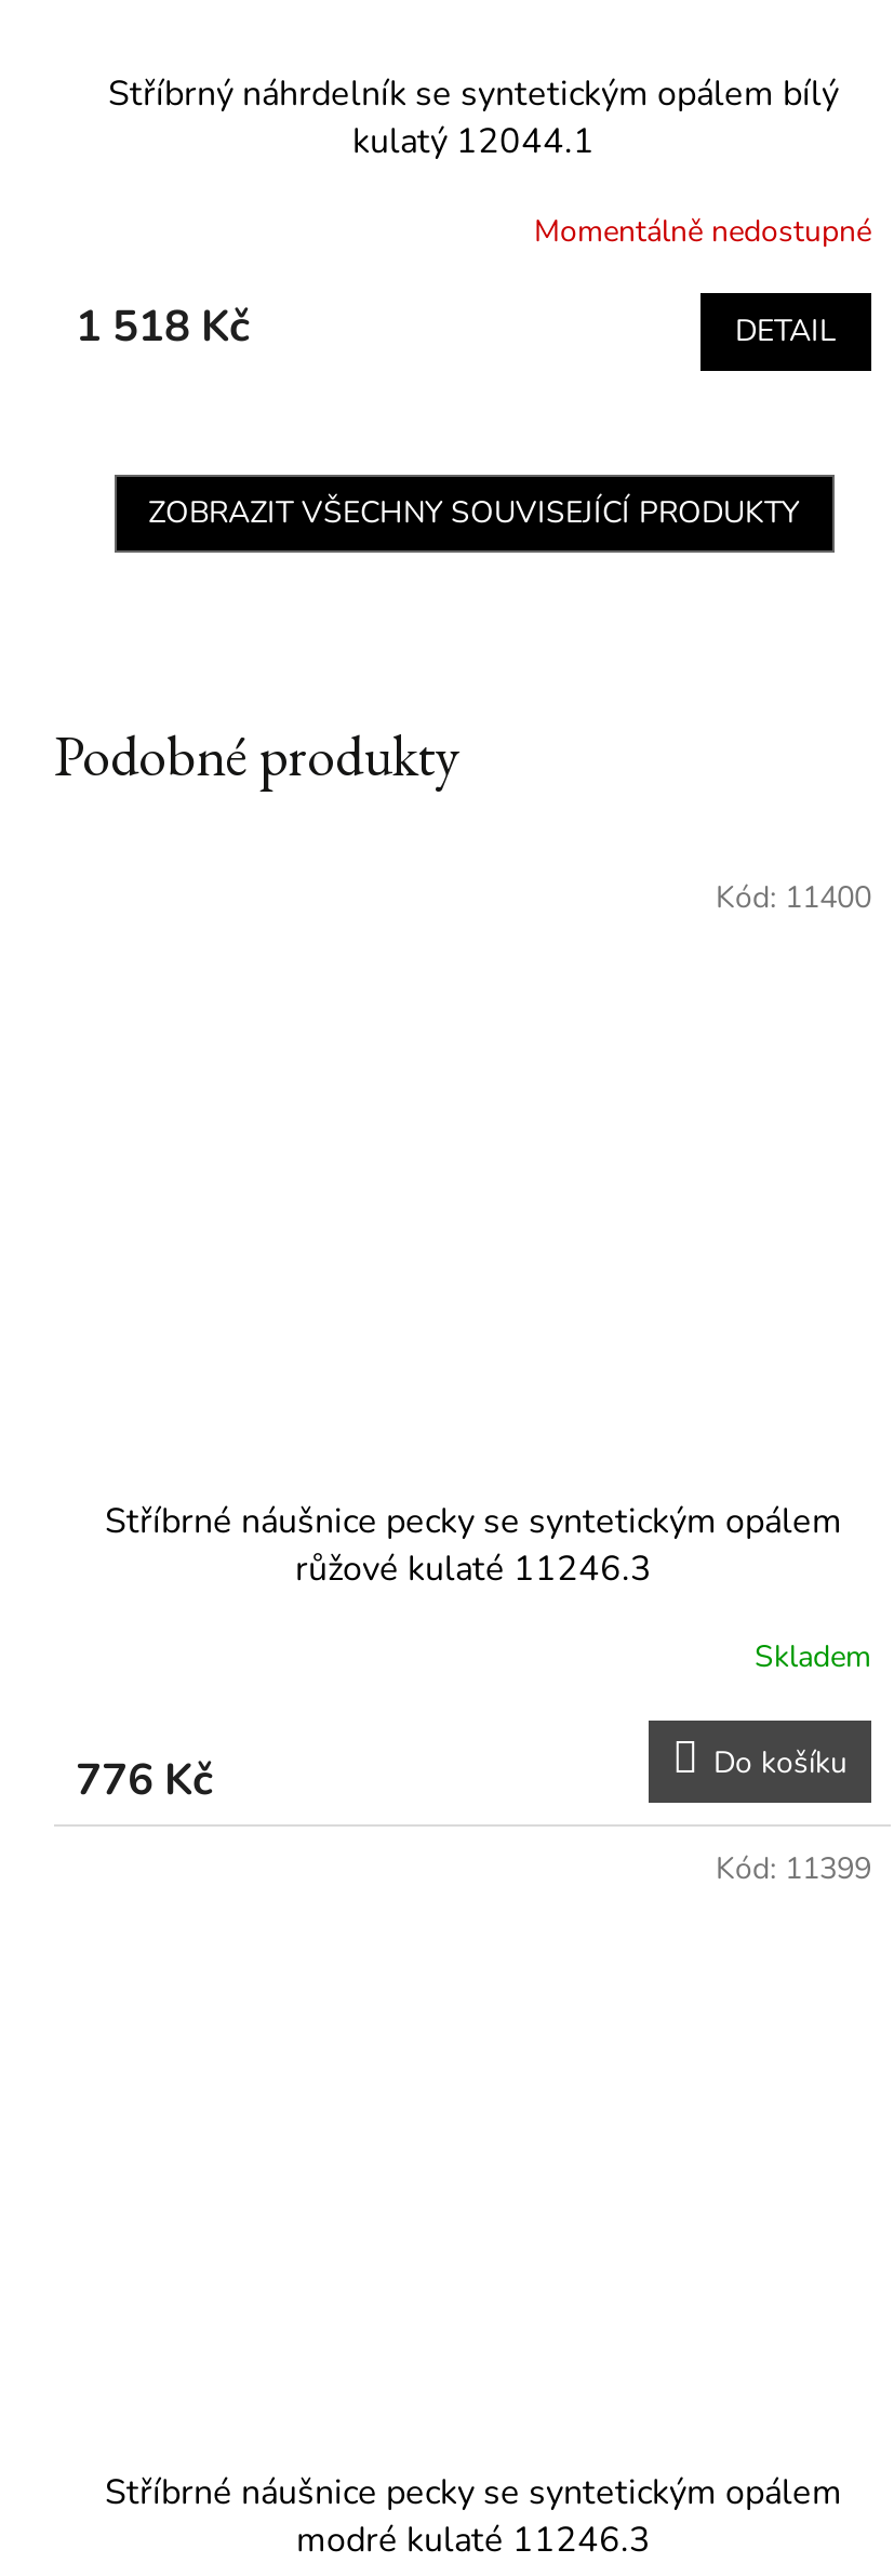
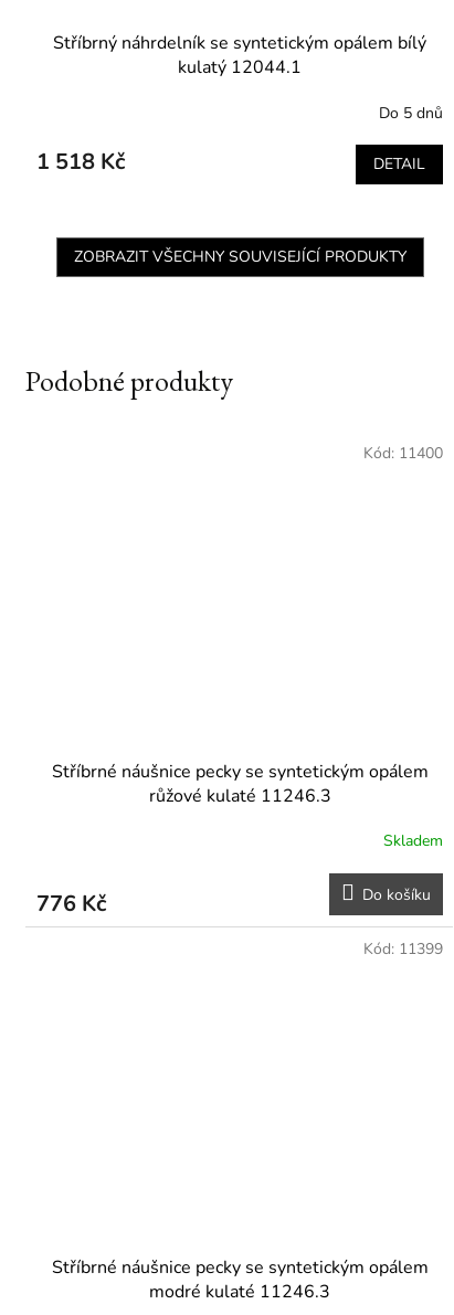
[534,210,871,252] Momentálně nedostupné -> [379,102,443,123] Do 5 dnů

